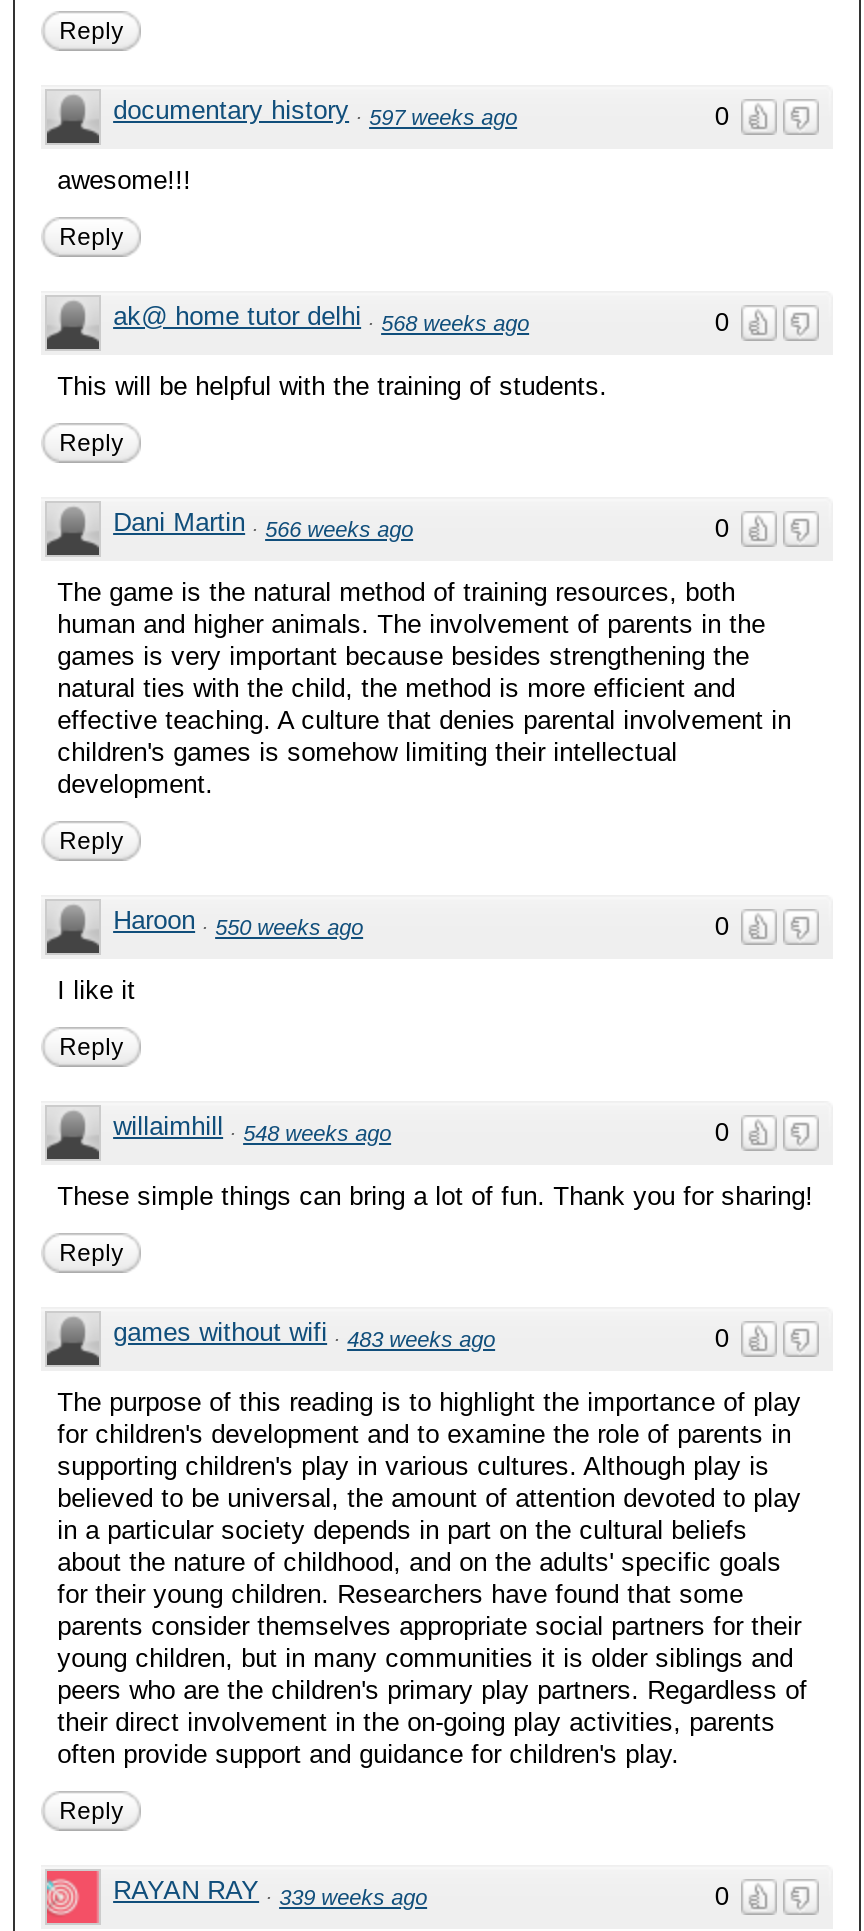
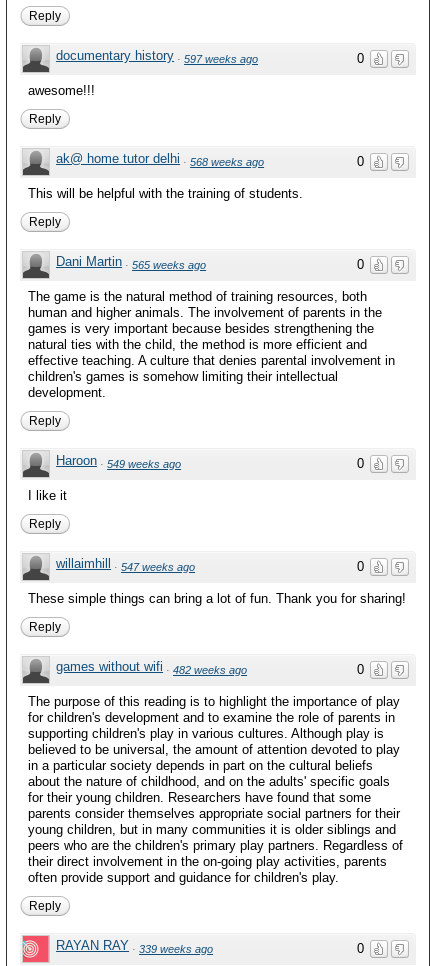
[113,507,413,541] Dani Martin · 566 weeks ago -> [56,254,206,271] Dani Martin · 565 weeks ago
[113,905,363,939] Haroon · 550 weeks ago -> [56,453,181,470] Haroon · 549 weeks ago
[113,1111,391,1145] willaimhill · 548 weeks ago -> [56,556,195,573] willaimhill · 547 weeks ago
[113,1317,495,1351] games without wifi · 483 weeks ago -> [56,659,247,676] games without wifi · 482 weeks ago

